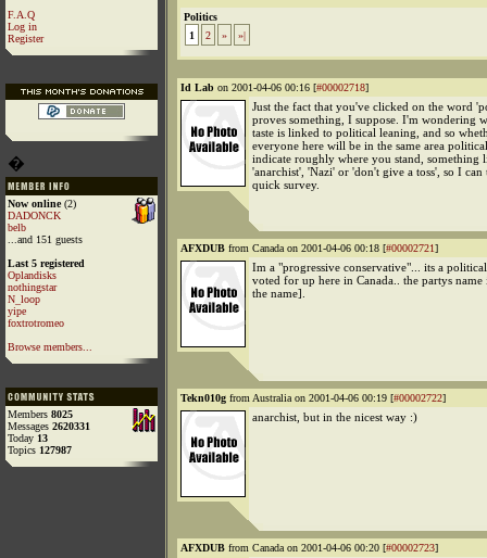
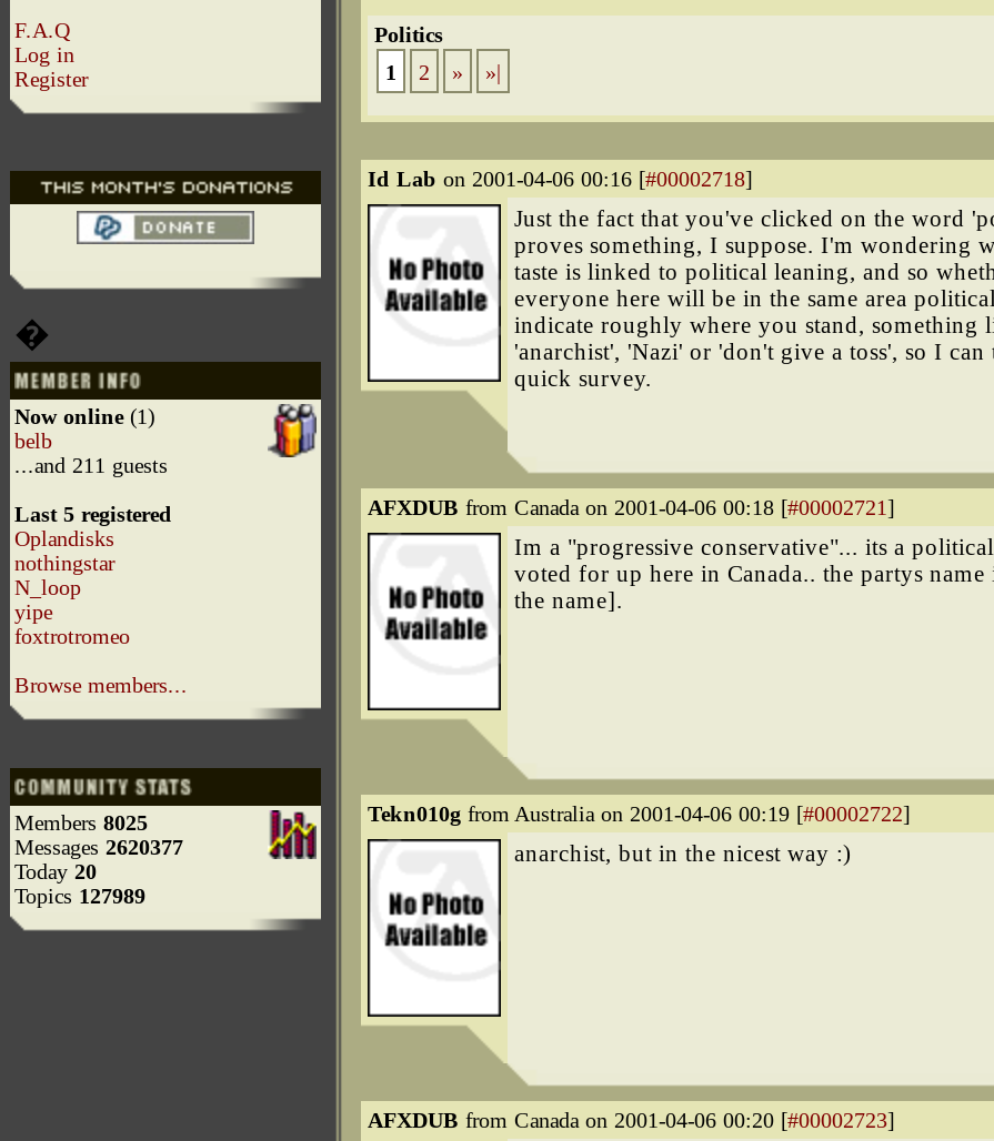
[8,198,76,221] Now online (2) | DADONCK -> [14,404,154,428] Now online (1)
[8,233,83,245] ...and 151 guests -> [14,453,168,477] ...and 211 guests
[8,420,90,432] Messages 2620331 -> [14,835,183,859] Messages 2620377
[8,432,48,444] Today13 -> [14,859,97,883] Today20
[8,444,72,456] Topics 127987 -> [14,883,145,908] Topics 127989

